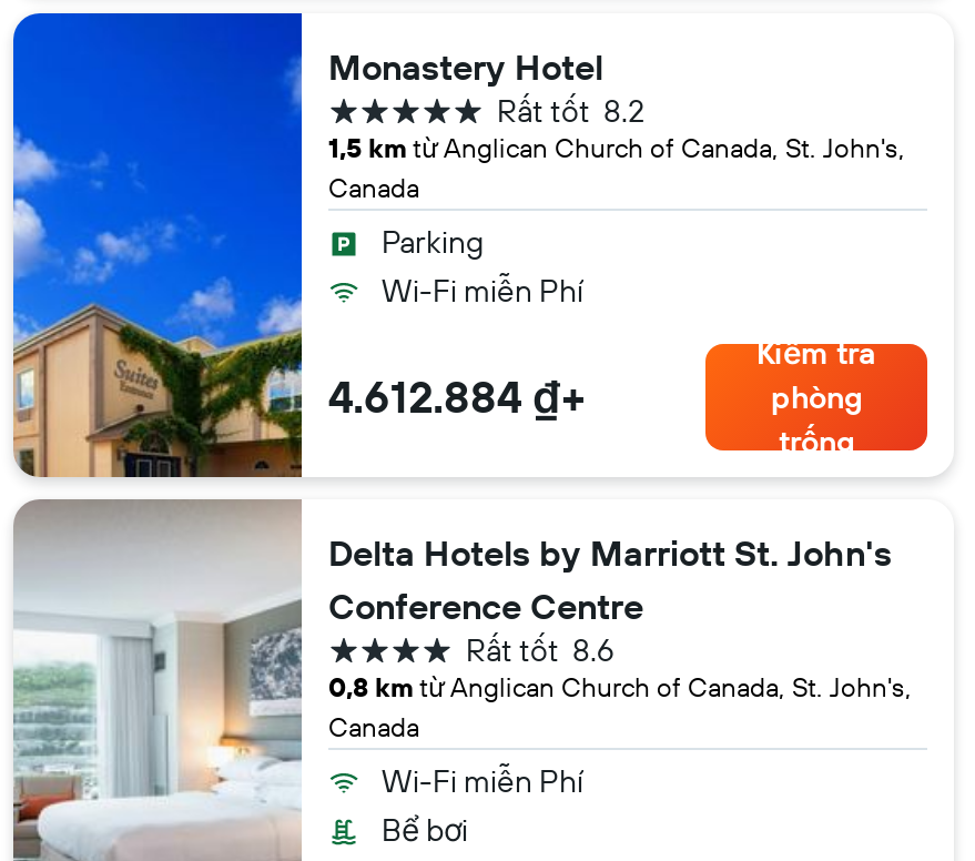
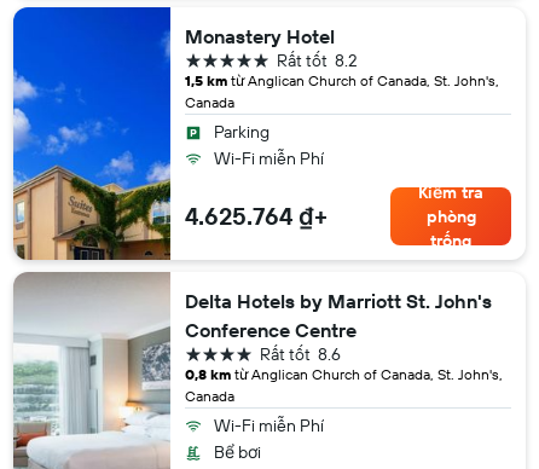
[328,368,586,424] 4.612.884 ₫+ -> [185,201,328,231] 4.625.764 ₫+

